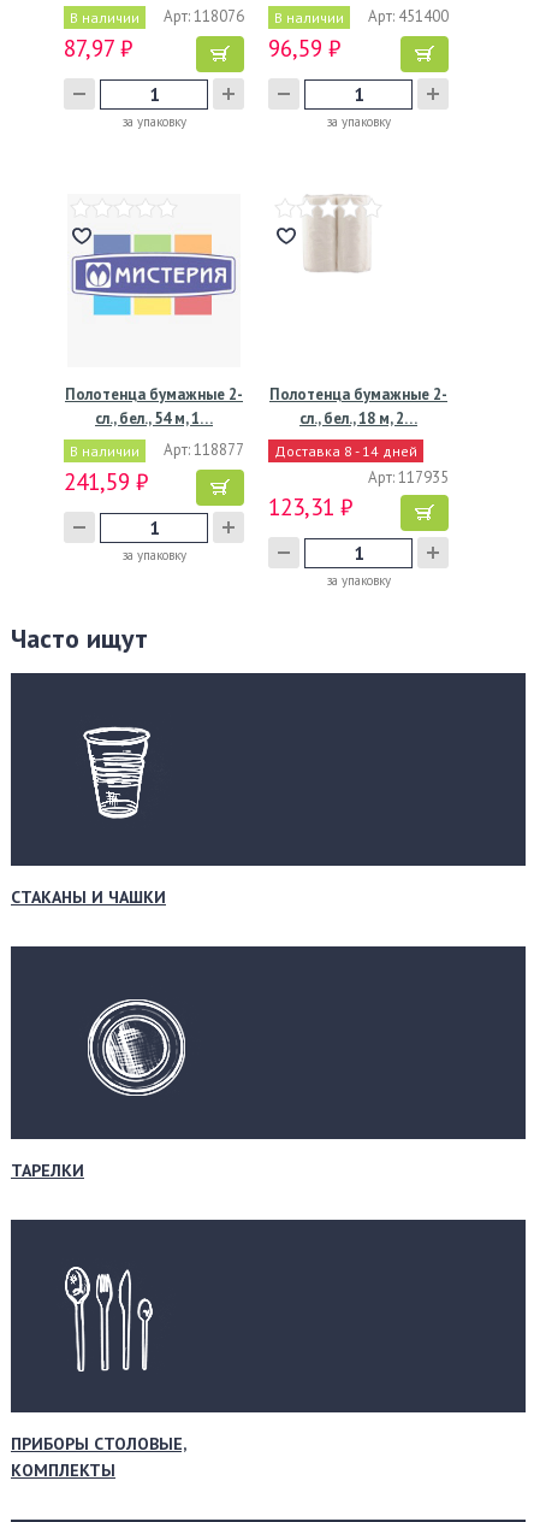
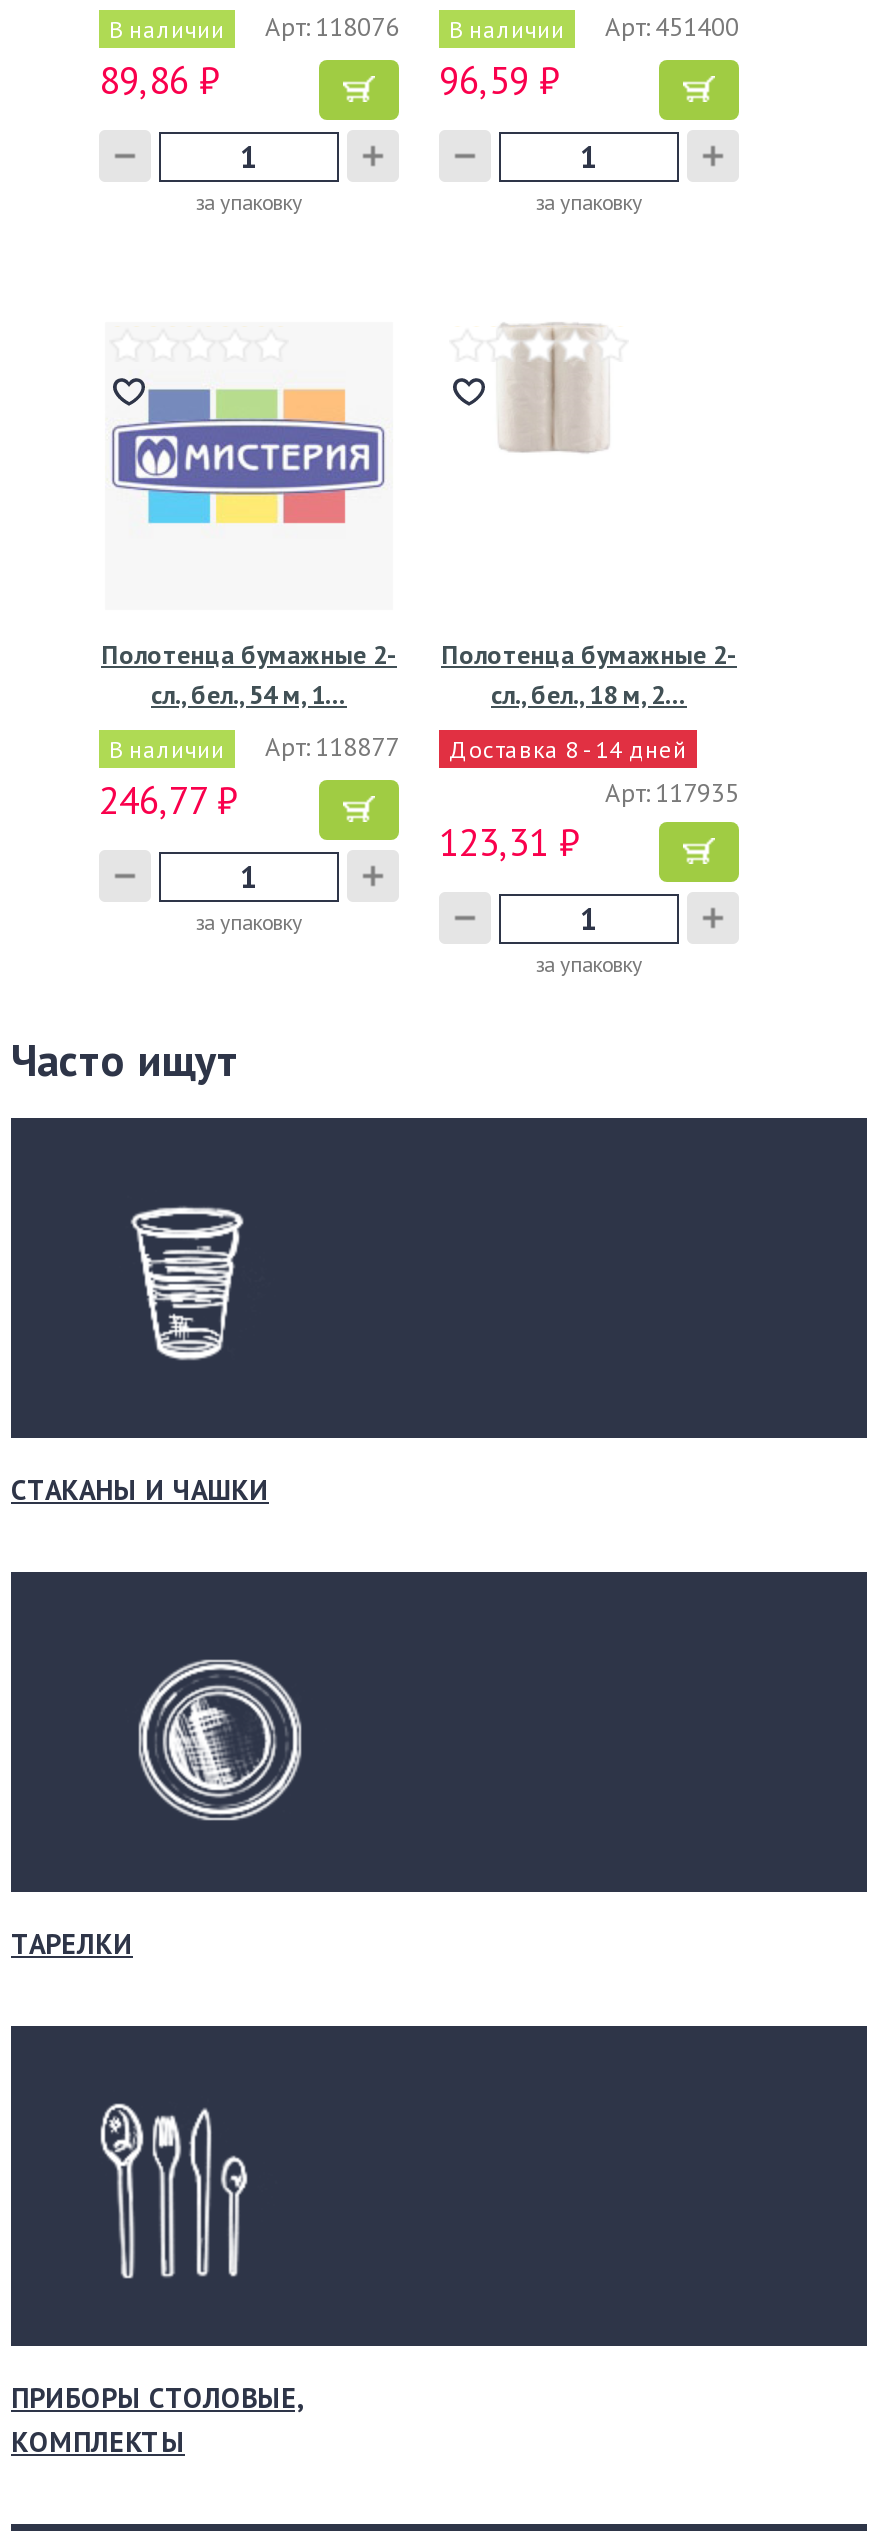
[64,34,132,63] 87,97 ₽ -> [99,56,219,104] 89,86 ₽
[64,467,148,496] 241,59 ₽ -> [99,776,237,824] 246,77 ₽

